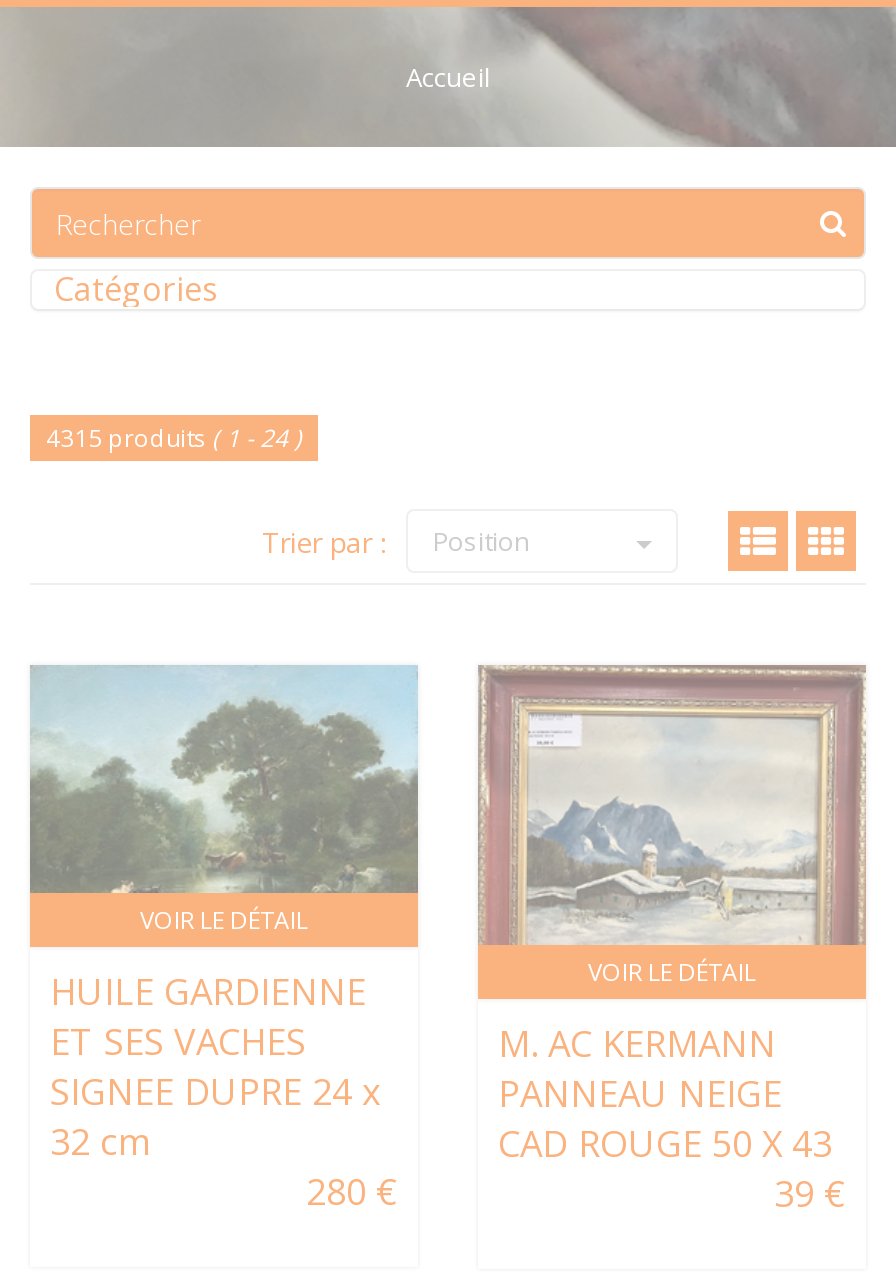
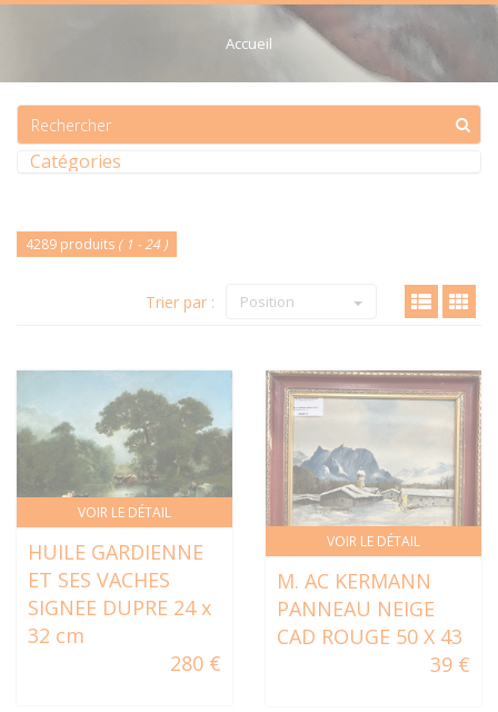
[46,421,302,455] 4315 produits ( 1 - 24 ) -> [26,235,168,254] 4289 produits ( 1 - 24 )

